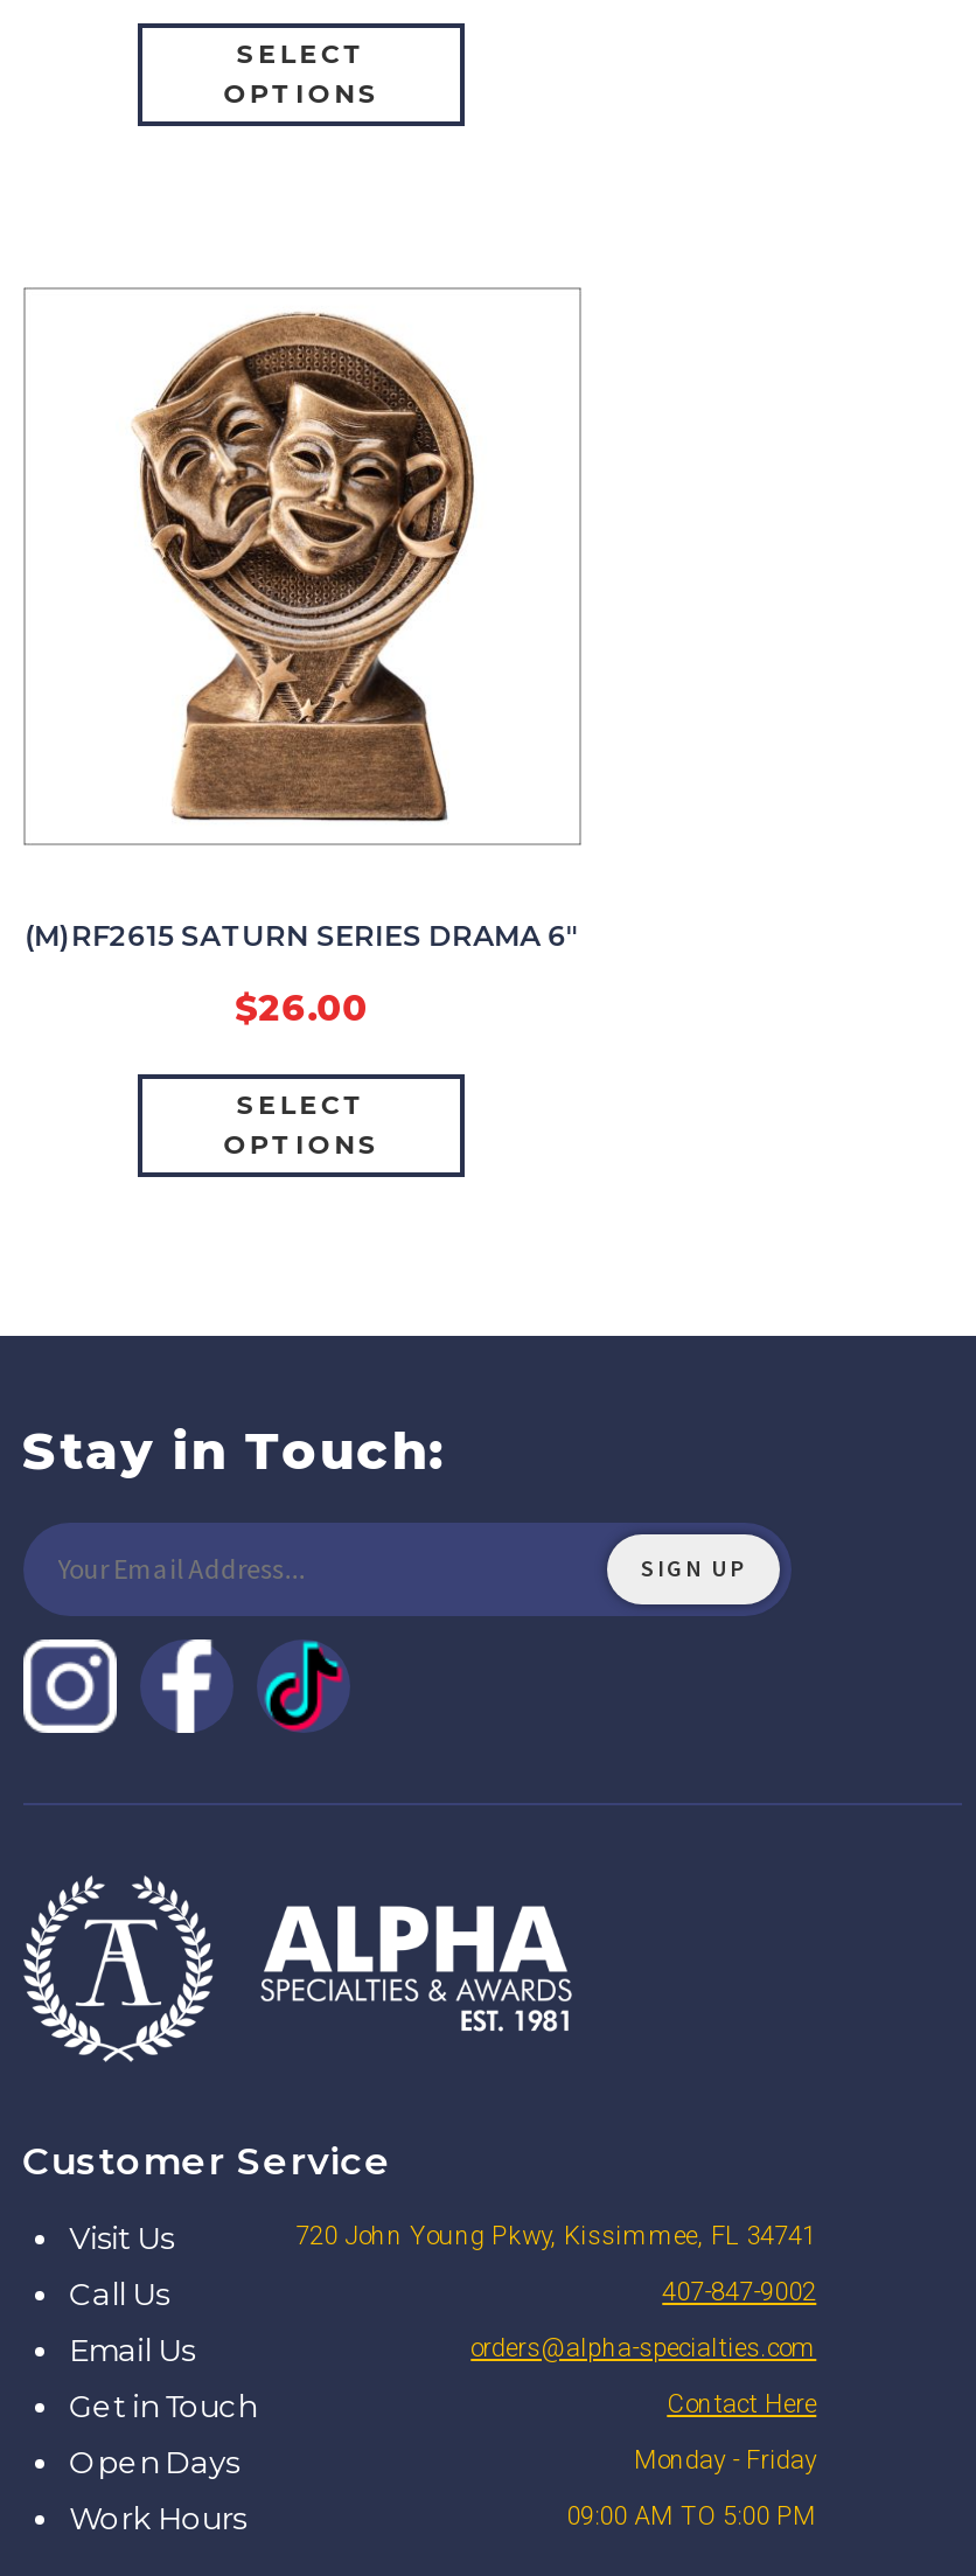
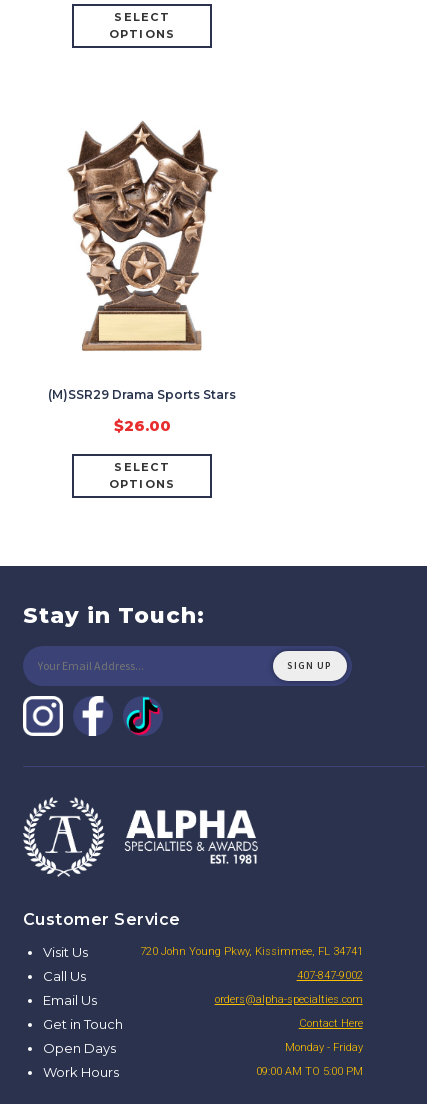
[23,287,581,953] [image] | (M)RF2615 SATURN SERIES DRAMA 6″ -> [48,121,236,402] [image] | (M)SSR29 Drama Sports Stars

